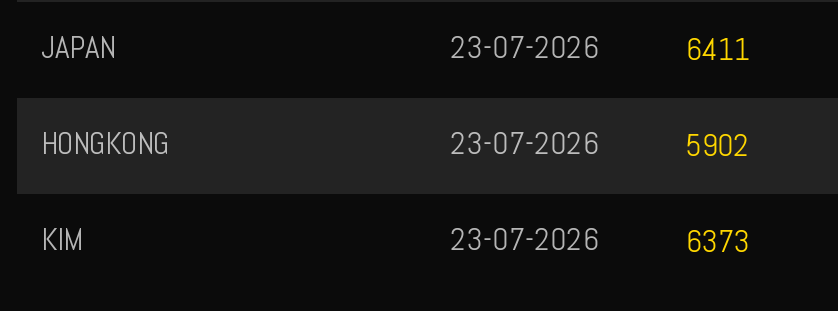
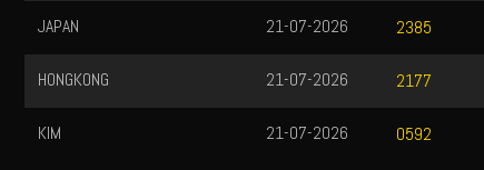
[450,29,598,69] 23-07-2026 -> [266,16,348,38] 21-07-2026
[686,30,750,70] 6411 -> [396,17,432,39] 2385
[450,125,598,165] 23-07-2026 -> [266,69,348,92] 21-07-2026
[686,126,750,166] 5902 -> [396,70,432,92] 2177
[450,221,598,261] 23-07-2026 -> [266,123,348,145] 21-07-2026
[686,222,750,262] 6373 -> [396,123,432,145] 0592

